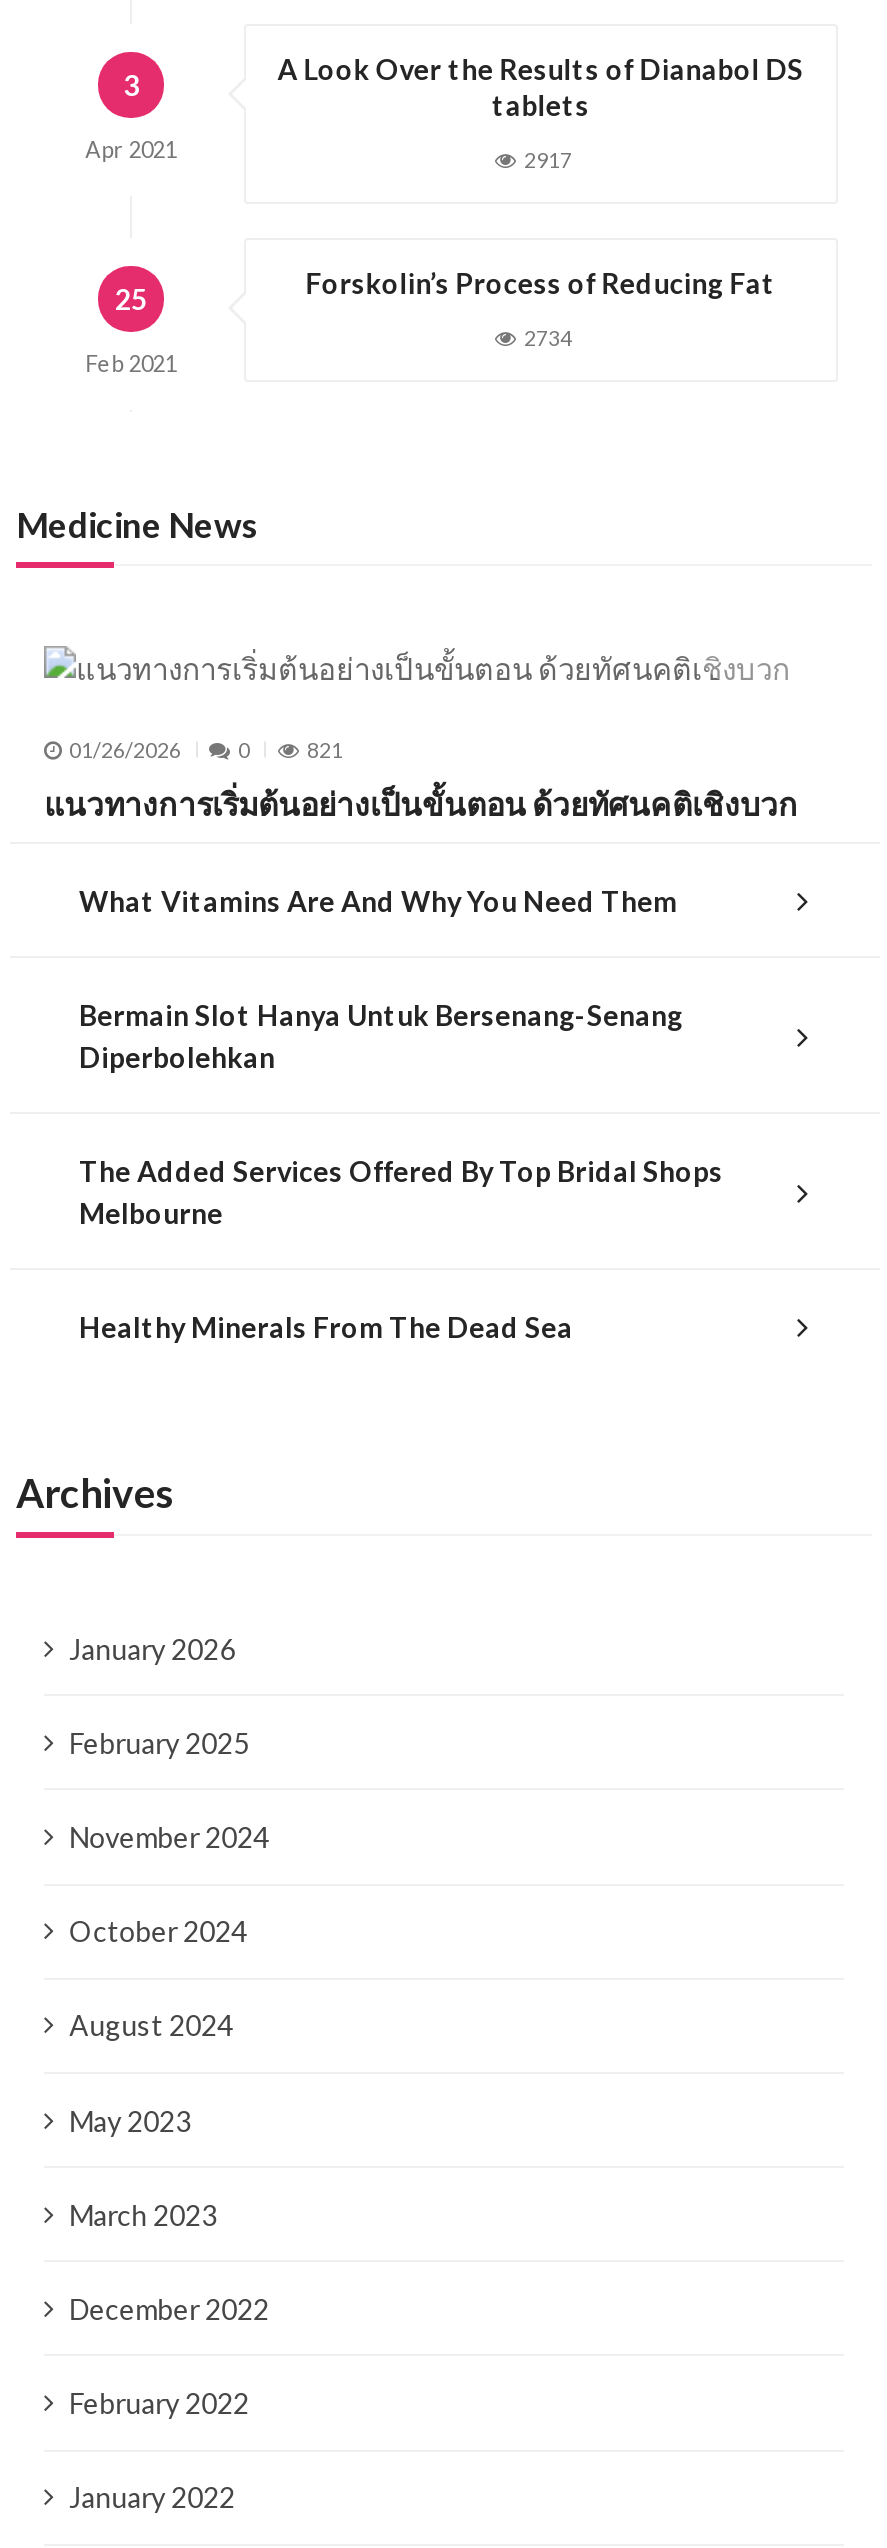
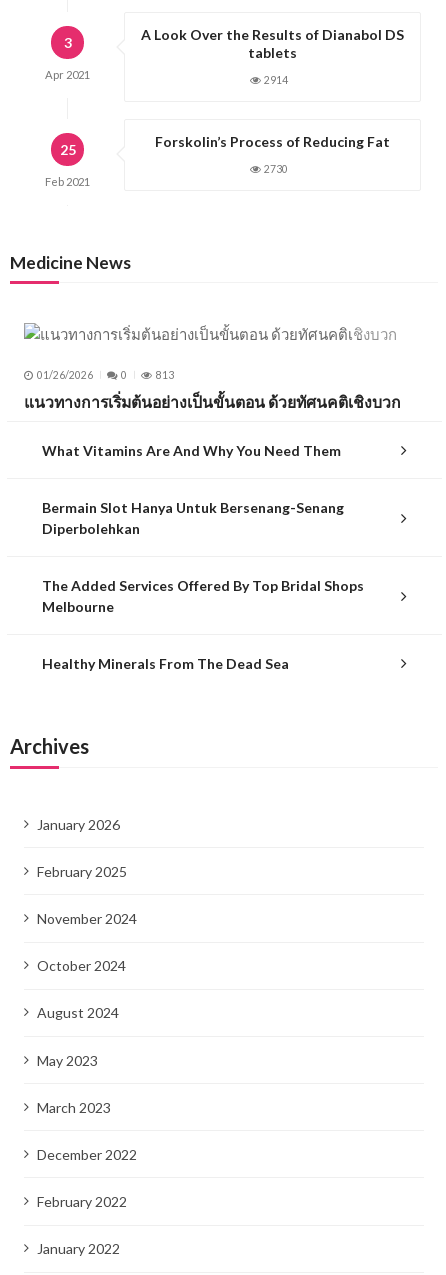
[524,147,572,171] 2917 -> [264,74,288,86] 2914
[524,325,572,349] 2734 -> [264,163,288,175] 2730
[307,737,343,761] 821 -> [155,369,173,381] 813

